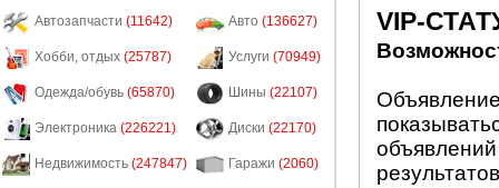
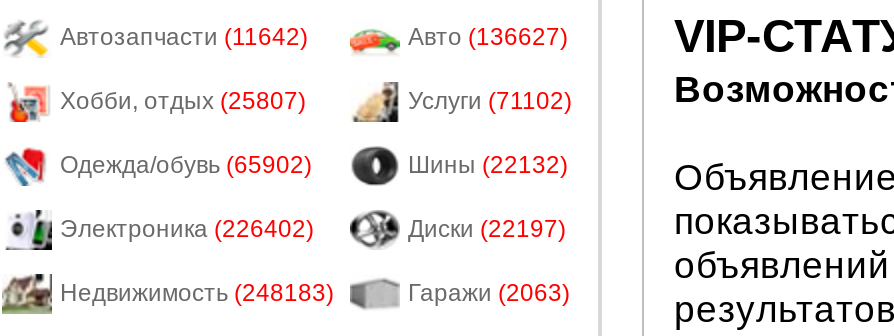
[35,49,172,65] Хобби, отдых (25787) -> [60,87,306,115] Хобби, отдых (25807)
[228,49,321,65] Услуги (70949) -> [408,87,572,115] Услуги (71102)
[35,85,175,101] Одежда/обувь (65870) -> [60,151,312,179] Одежда/обувь (65902)
[228,85,317,101] Шины (22107) -> [408,151,568,179] Шины (22132)
[35,121,176,136] Электроника (226221) -> [60,215,314,243] Электроника (226402)
[228,121,316,136] Диски (22170) -> [408,215,566,243] Диски (22197)
[35,156,187,172] Недвижимость (247847) -> [60,279,334,307] Недвижимость (248183)
[228,156,319,172] Гаражи (2060) -> [408,279,570,307] Гаражи (2063)

